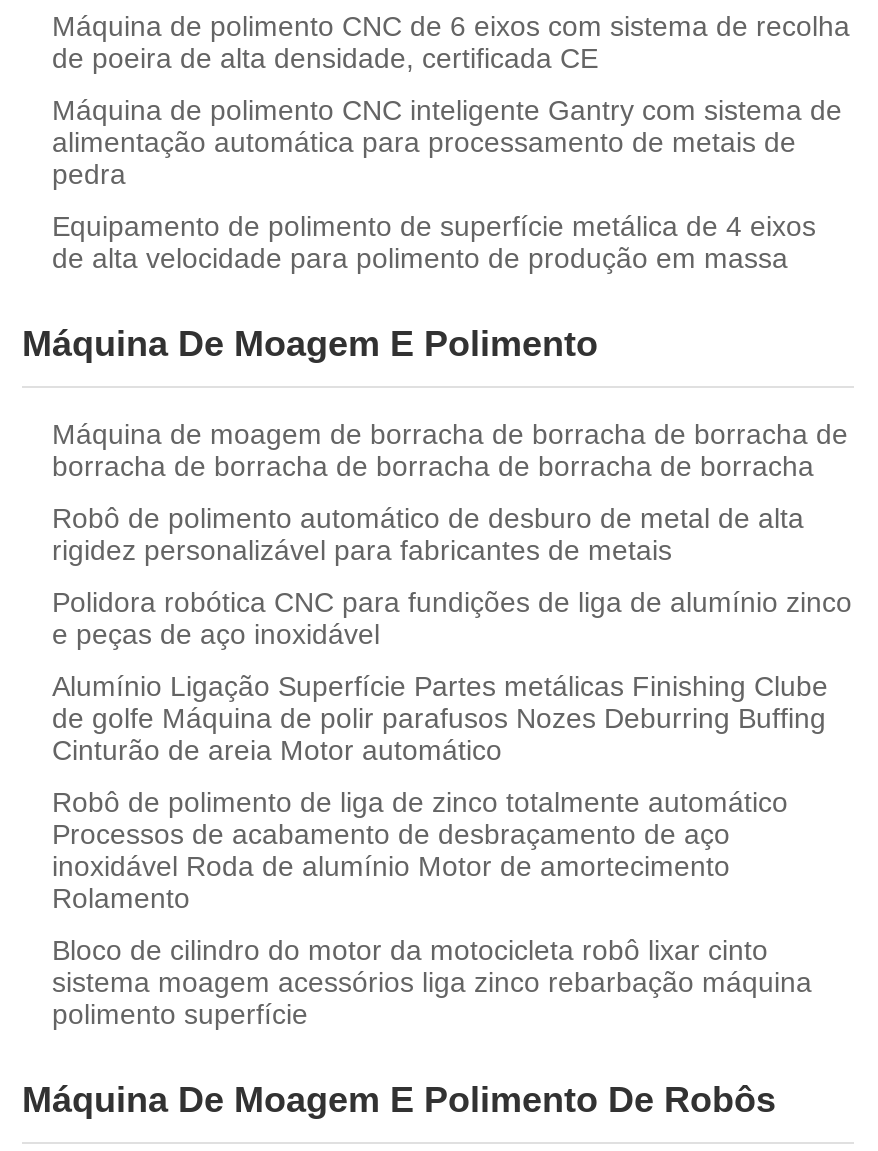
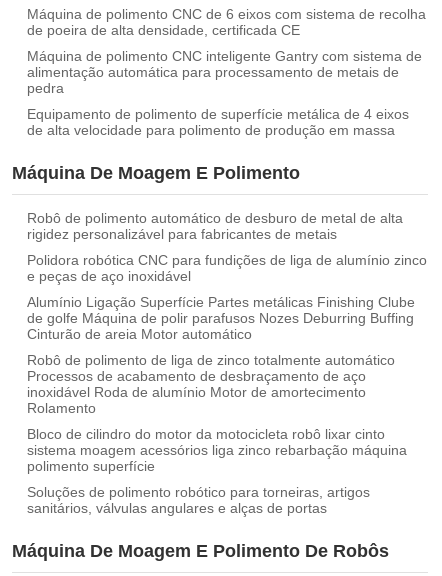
[52,418,848,482] Máquina de moagem de borracha de borracha de borracha de | borracha de borracha de borracha de borracha de borracha -> none
moved [52,502,852,1030] -> [27,210,427,474]: Robô de polimento automático de desburo de metal de alta | rigidez personalizável para fabricantes de metais | Polidora robótica CNC para fundições de liga de alumínio zinco | ... | sistema moagem acessórios liga zinco rebarbação máquina | polimento superfície
none -> [27,484,370,516] Soluções de polimento robótico para torneiras, artigos | sanitários, válvulas angulares e alças de portas

